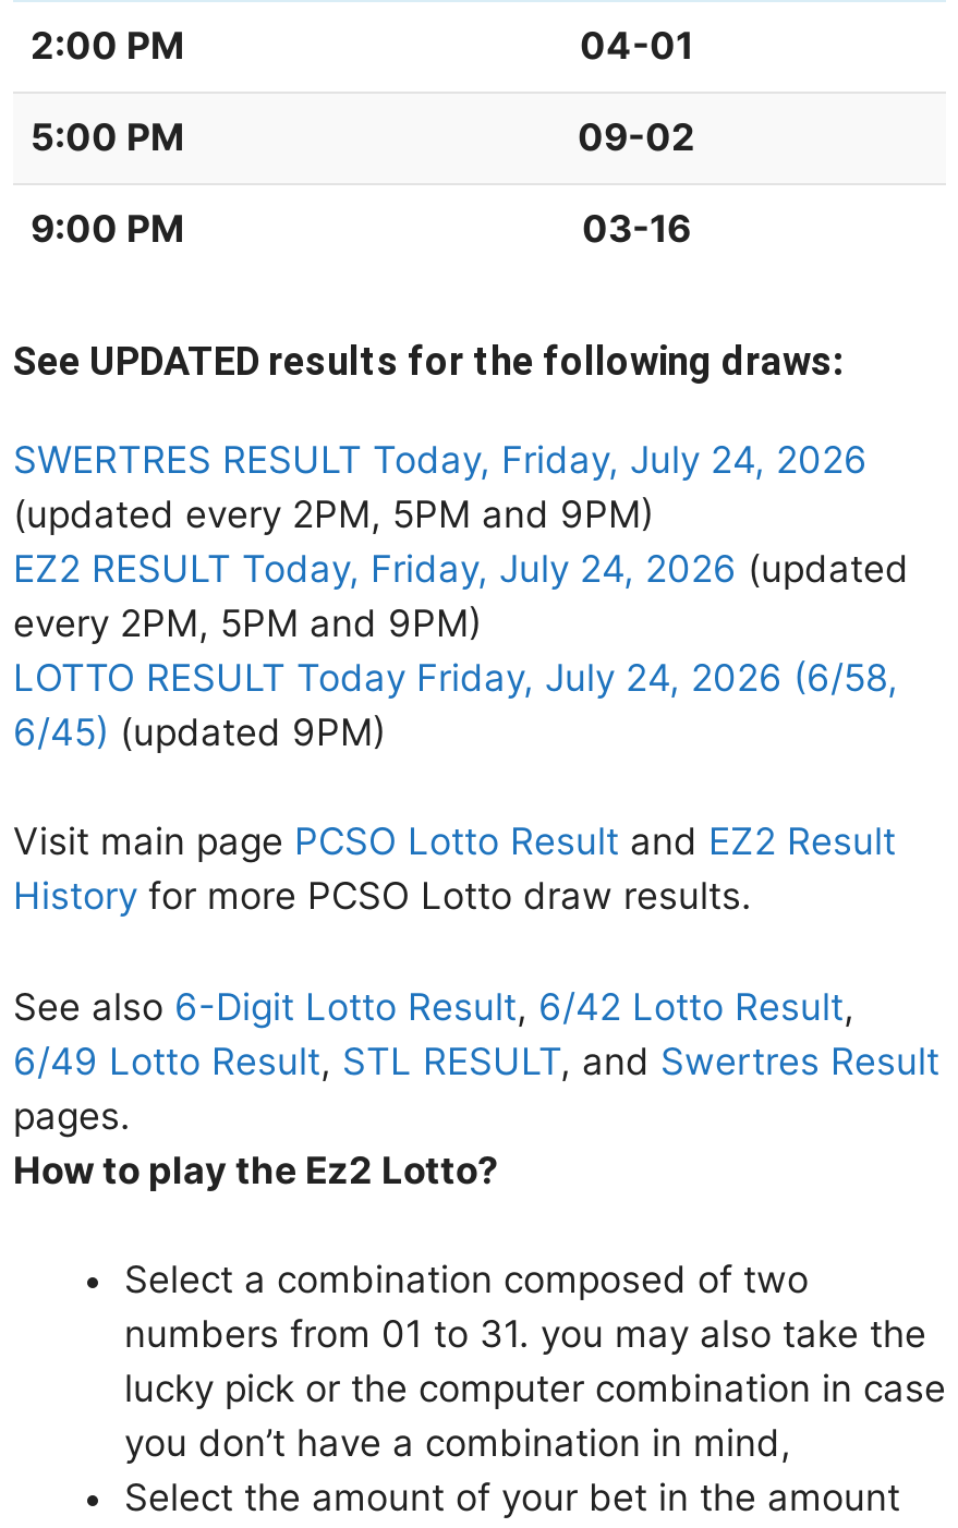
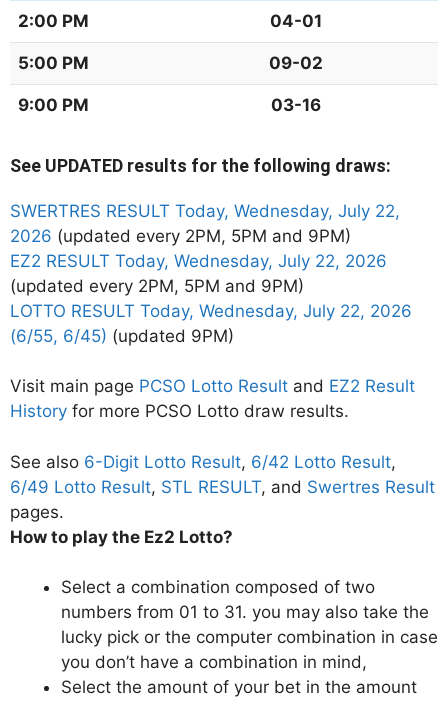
[13,437,868,481] SWERTRES RESULT Today, Friday, July 24, 2026 -> [10,201,400,271] SWERTRES RESULT Today, Wednesday, July 22, | 2026 (updated every 2PM, 5PM and 9PM) | EZ2 RESULT Today, Wednesday, July 22, 2026
moved [13,492,654,535] -> [10,276,304,296]: (updated every 2PM, 5PM and 9PM)
[13,546,909,753] EZ2 RESULT Today, Friday, July 24, 2026 (updated | every 2PM, 5PM and 9PM) | LOTTO RESULT Today Friday, July 24, 2026 (6/58, | 6/45) (updated 9PM) -> [10,301,412,346] LOTTO RESULT Today, Wednesday, July 22, 2026 | (6/55, 6/45) (updated 9PM)

